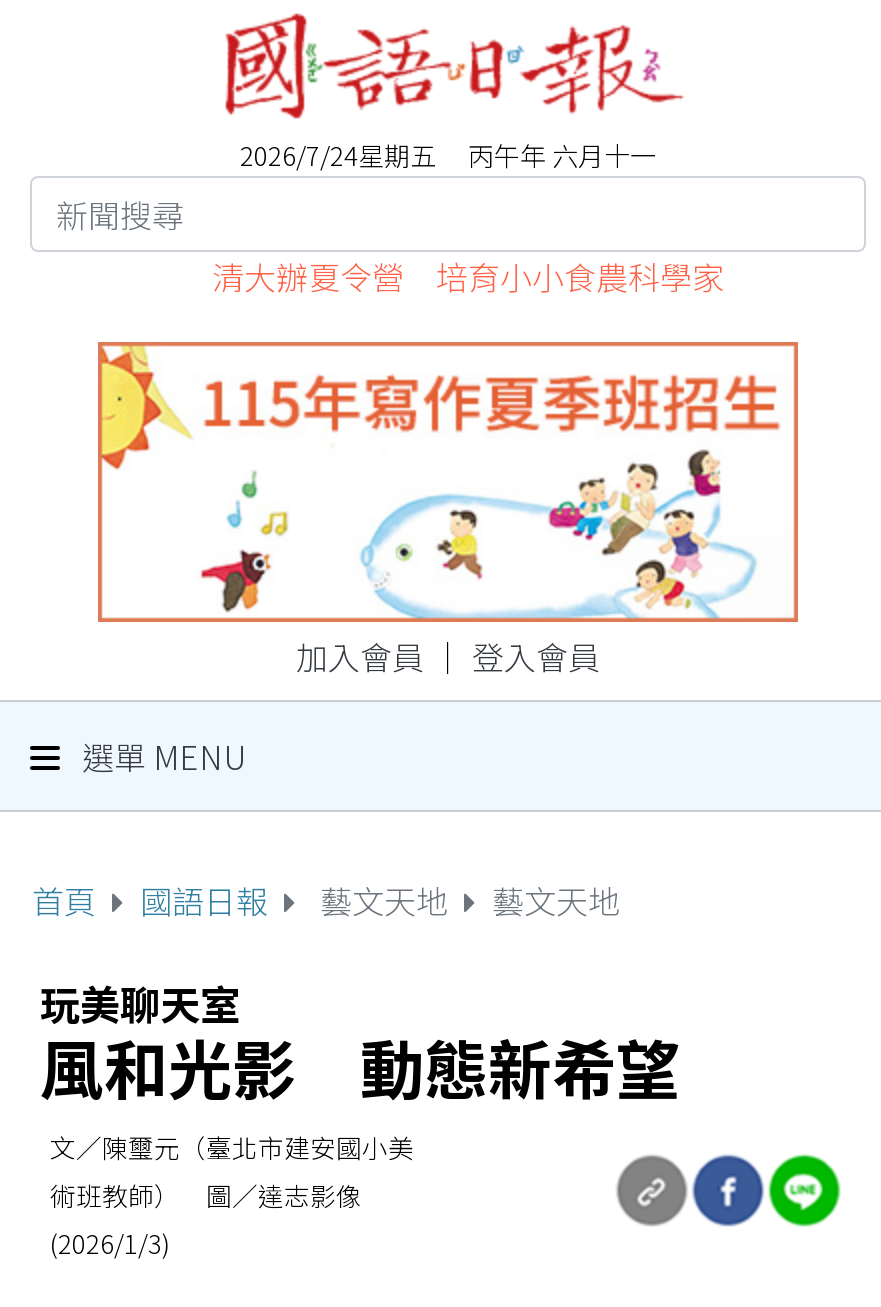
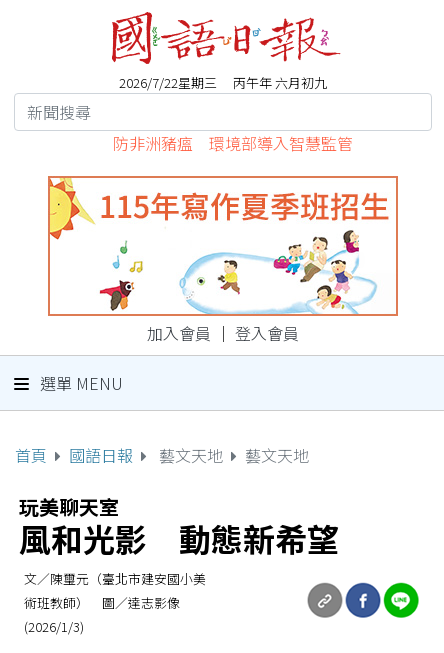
[240,136,656,174] 2026/7/24星期五 丙午年 六月十一 -> [119,73,327,92] 2026/7/22星期三 丙午年 六月初九
[212,252,724,300] 清大辦夏令營 培育小小食農科學家 -> [113,131,353,155] 防非洲豬瘟 環境部導入智慧監管

